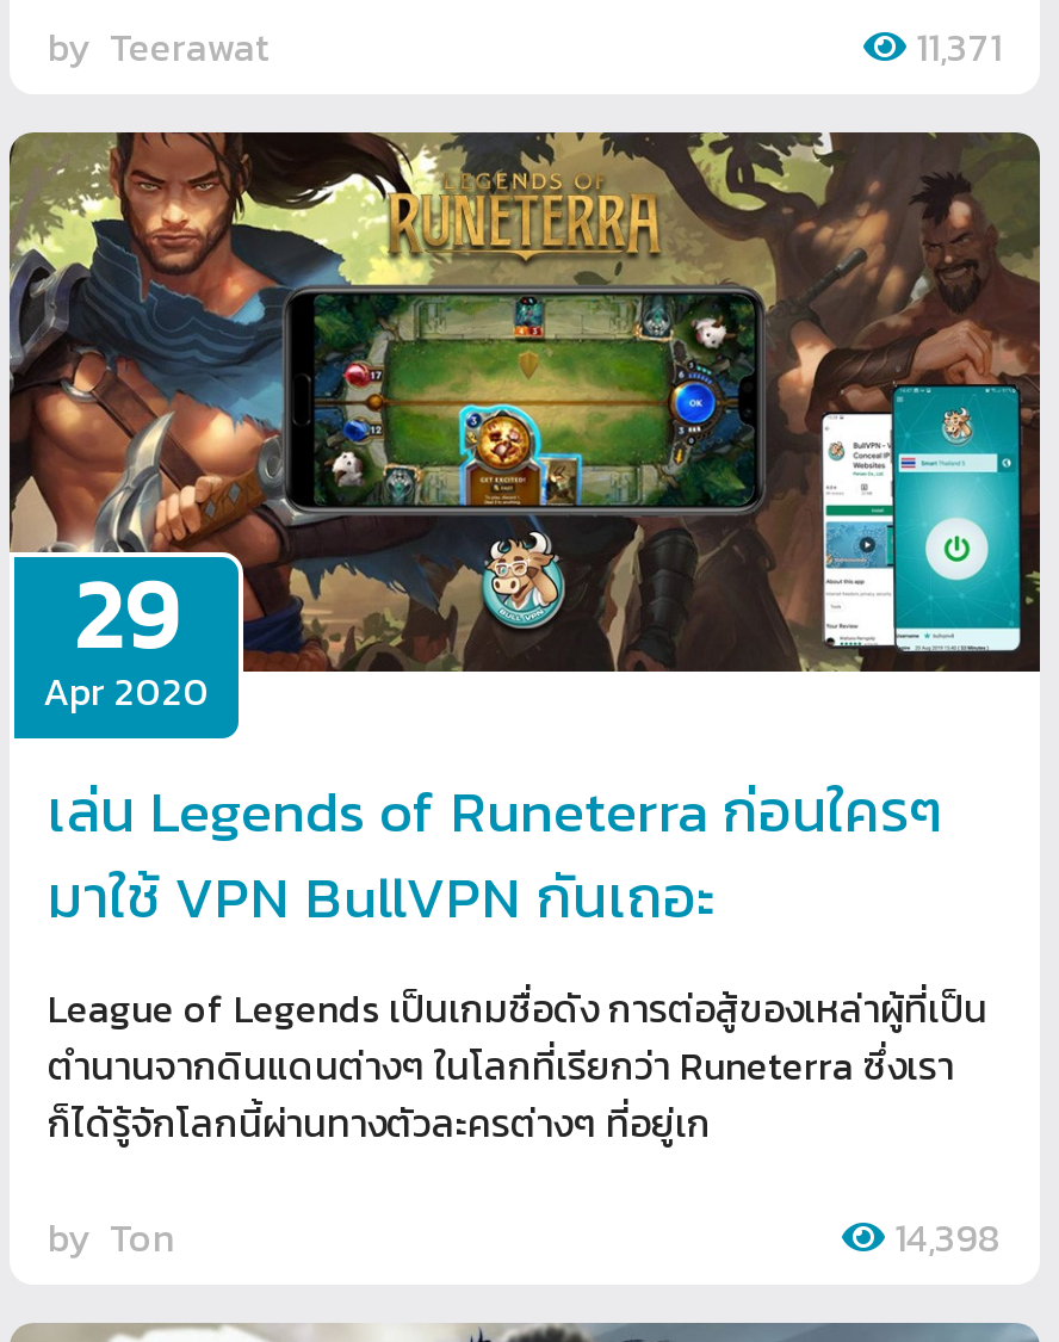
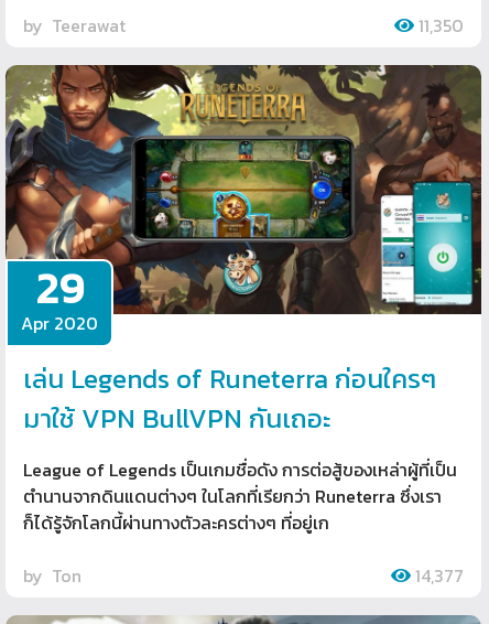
[916,17,1002,74] 11,371 -> [419,12,464,38] 11,350
[894,1208,1002,1265] 14,398 -> [415,562,464,589] 14,377

